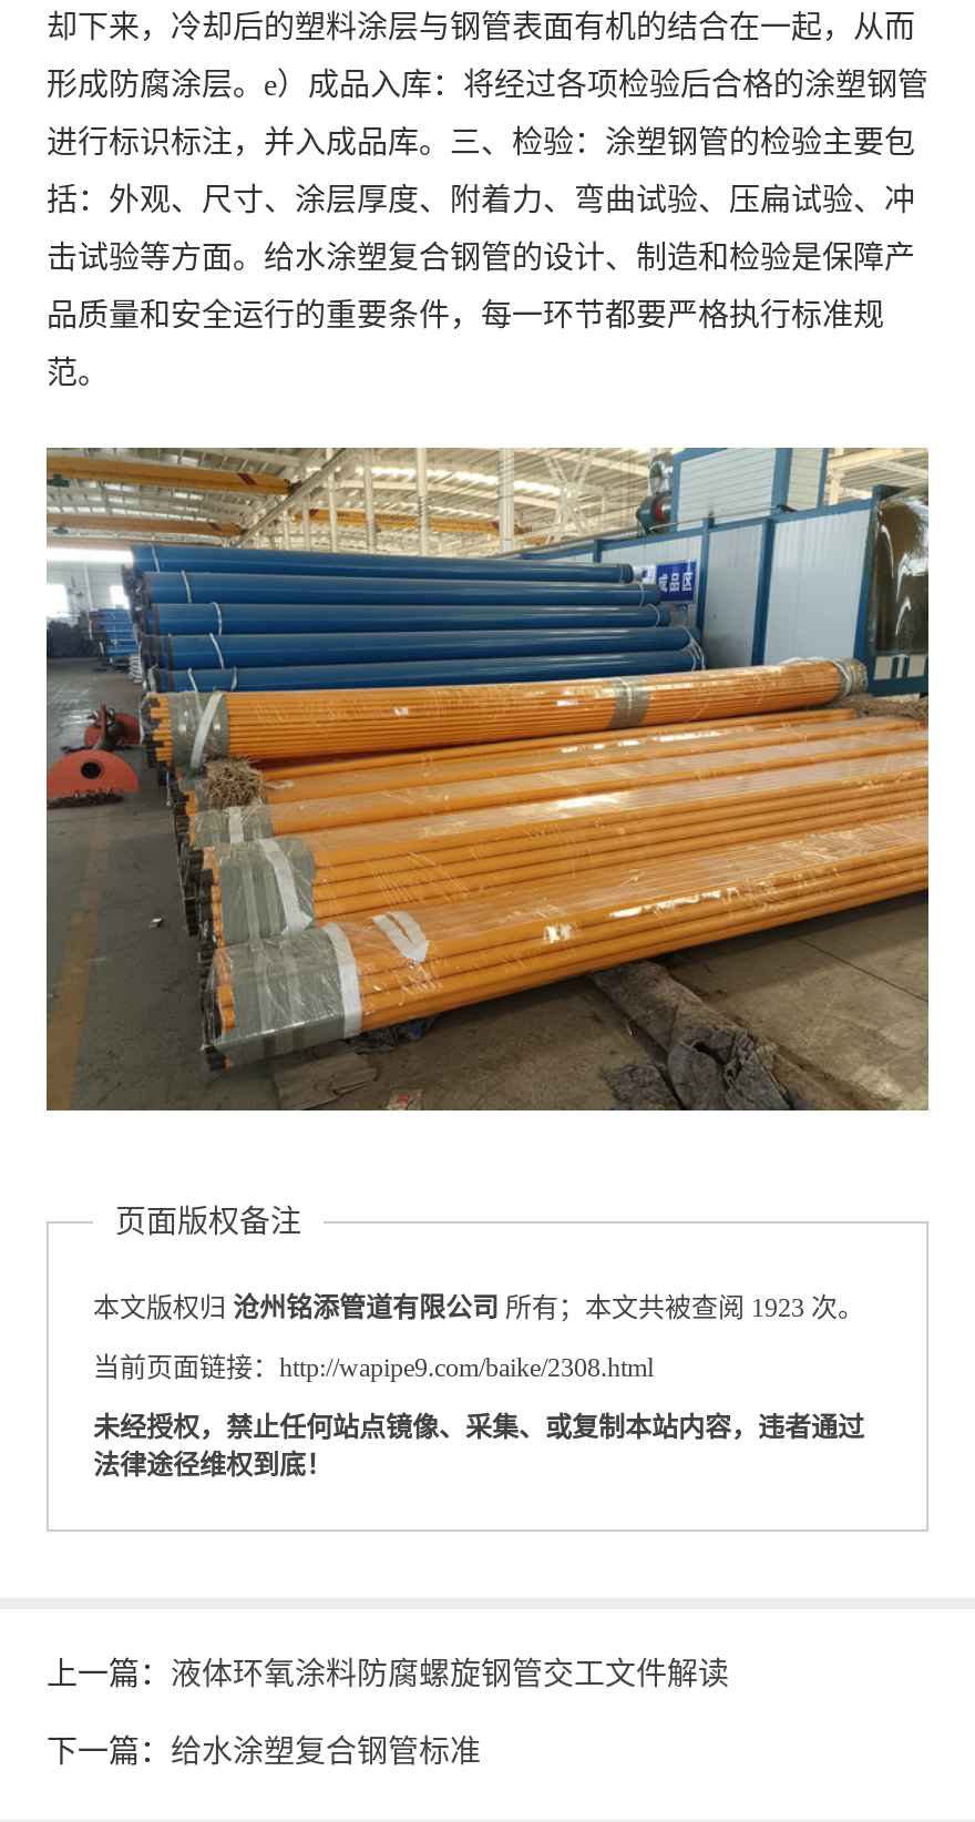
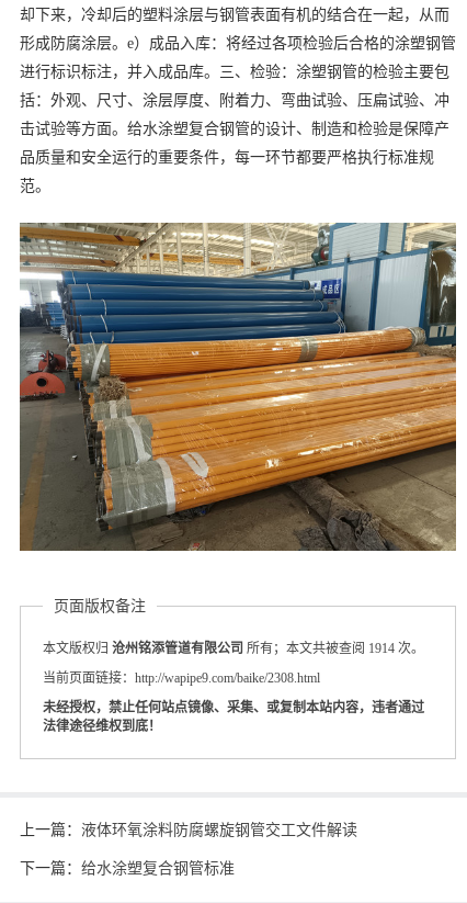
[93,1291,864,1322] 本文版权归沧州铭添管道有限公司所有；本文共被查阅 1923 次。 -> [43,640,424,656] 本文版权归沧州铭添管道有限公司所有；本文共被查阅 1914 次。

